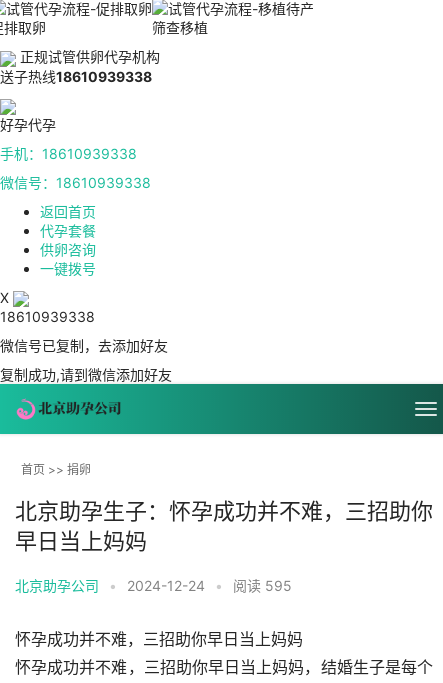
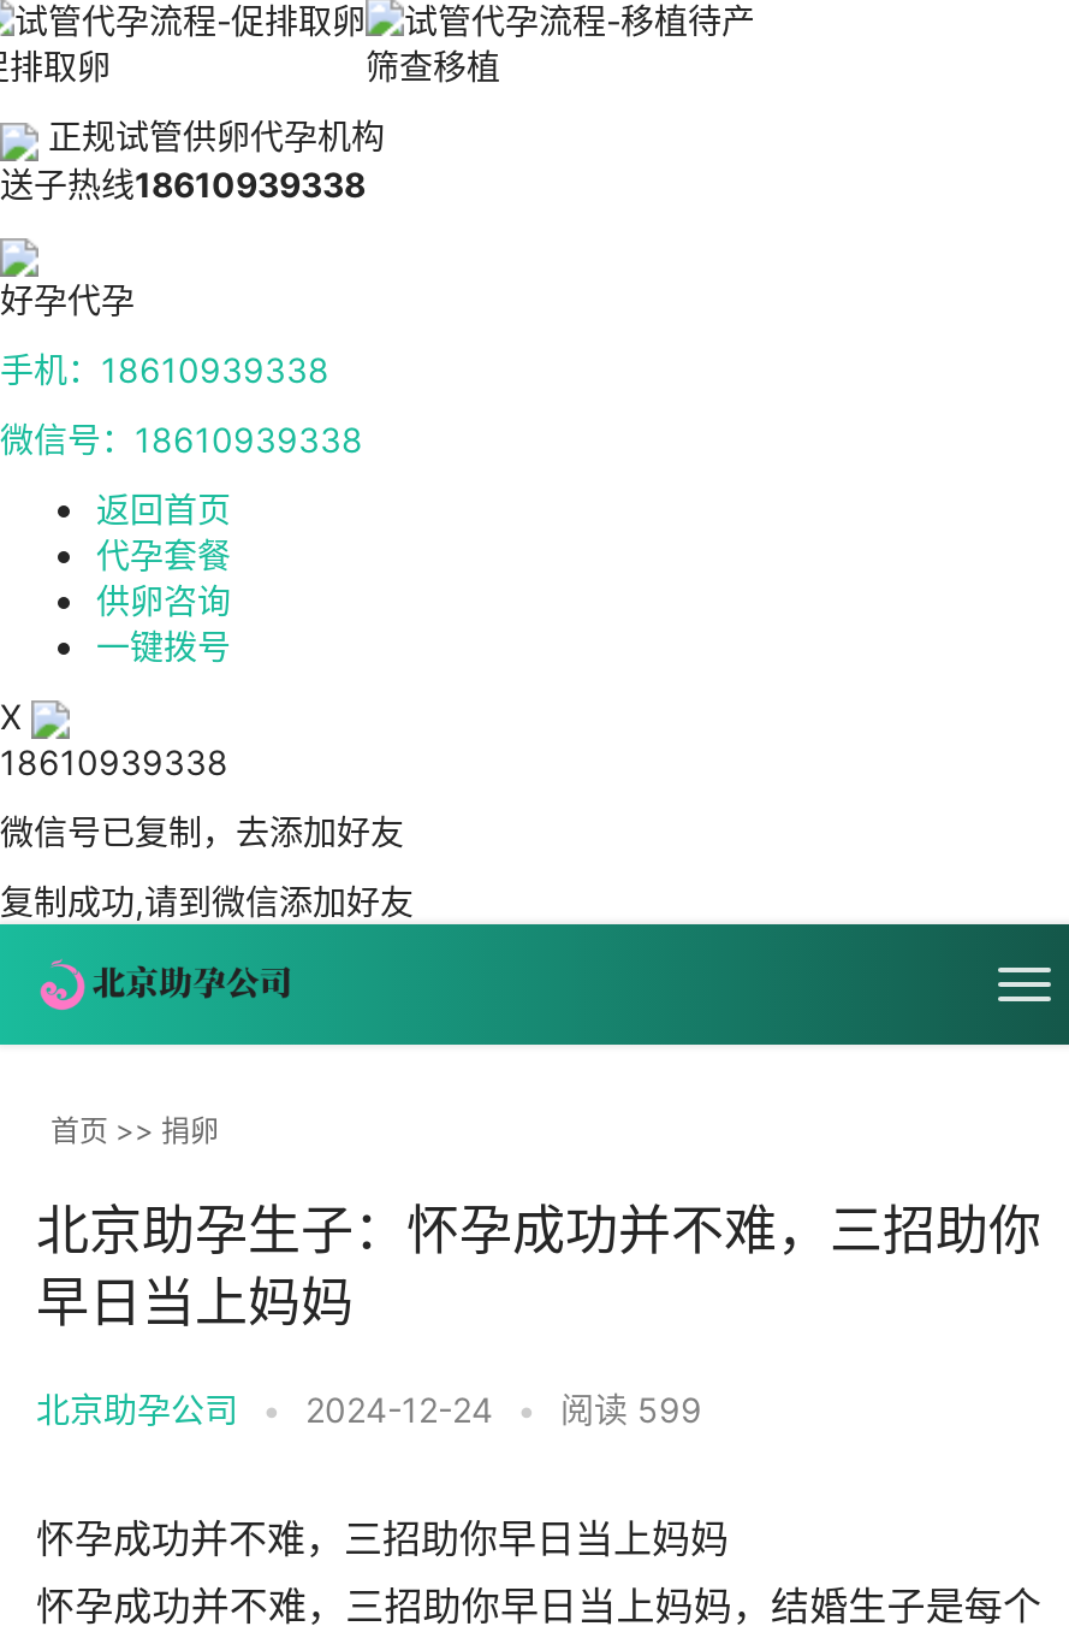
[15,577,292,594] 北京助孕公司 • 2024-12-24 • 阅读 595 -> [36,1389,702,1430] 北京助孕公司 • 2024-12-24 • 阅读 599

